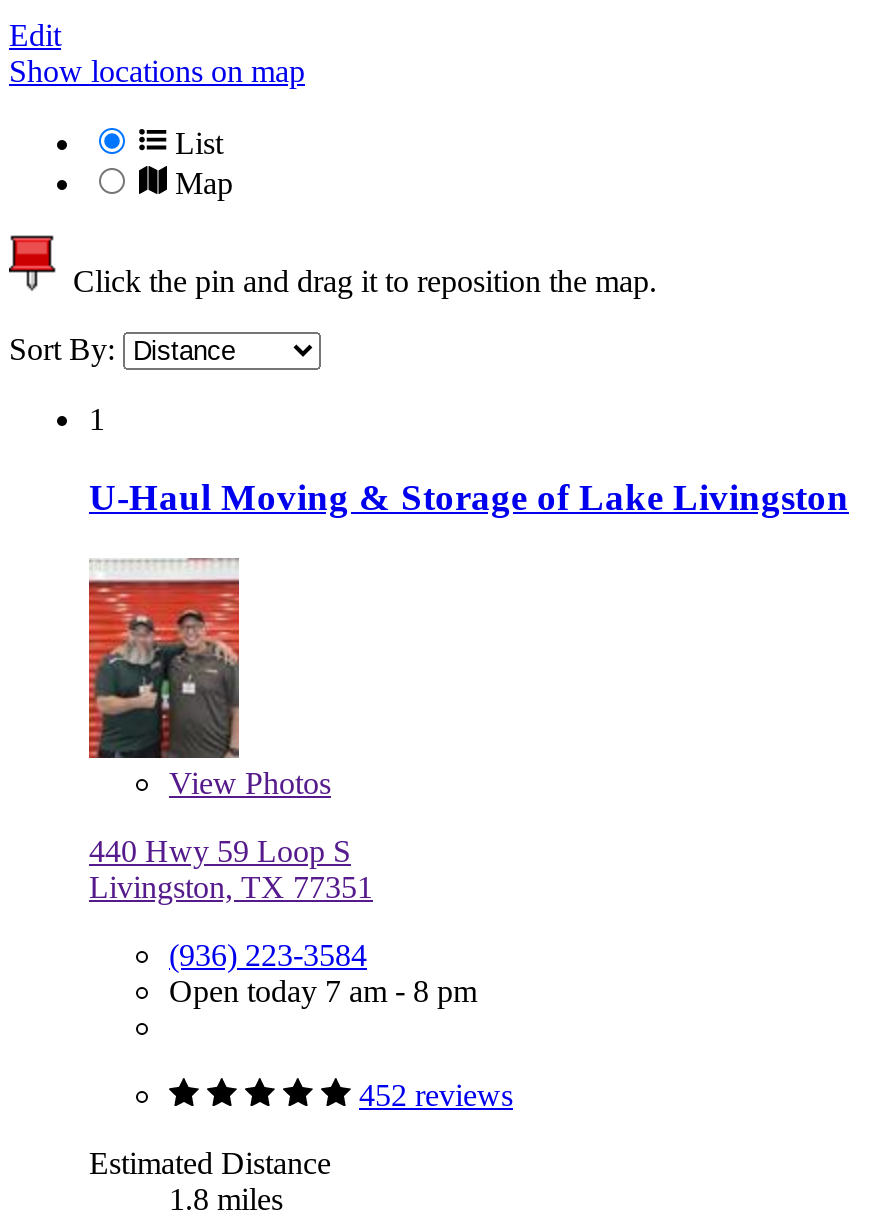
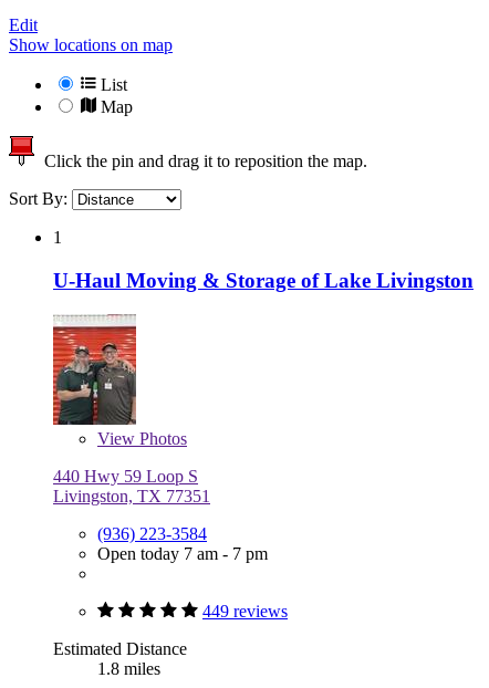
[169,973,477,1007] Open today 7 am - 8 pm -> [97,544,268,562] Open today 7 am - 7 pm
[359,1077,513,1111] 452 reviews -> [202,601,288,620] 449 reviews

